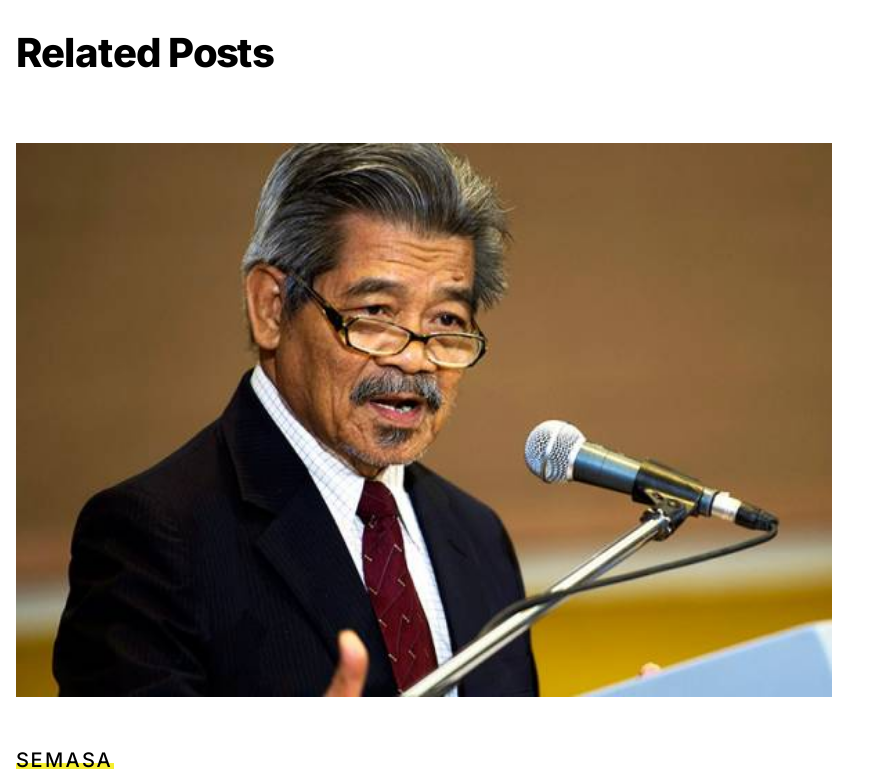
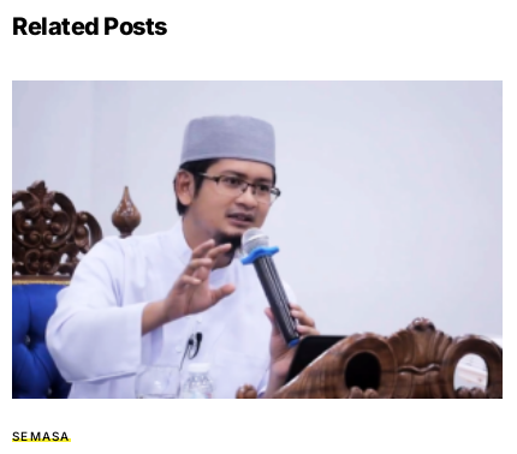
[14,141,834,699] [image] -> [11,80,504,400] [image]

